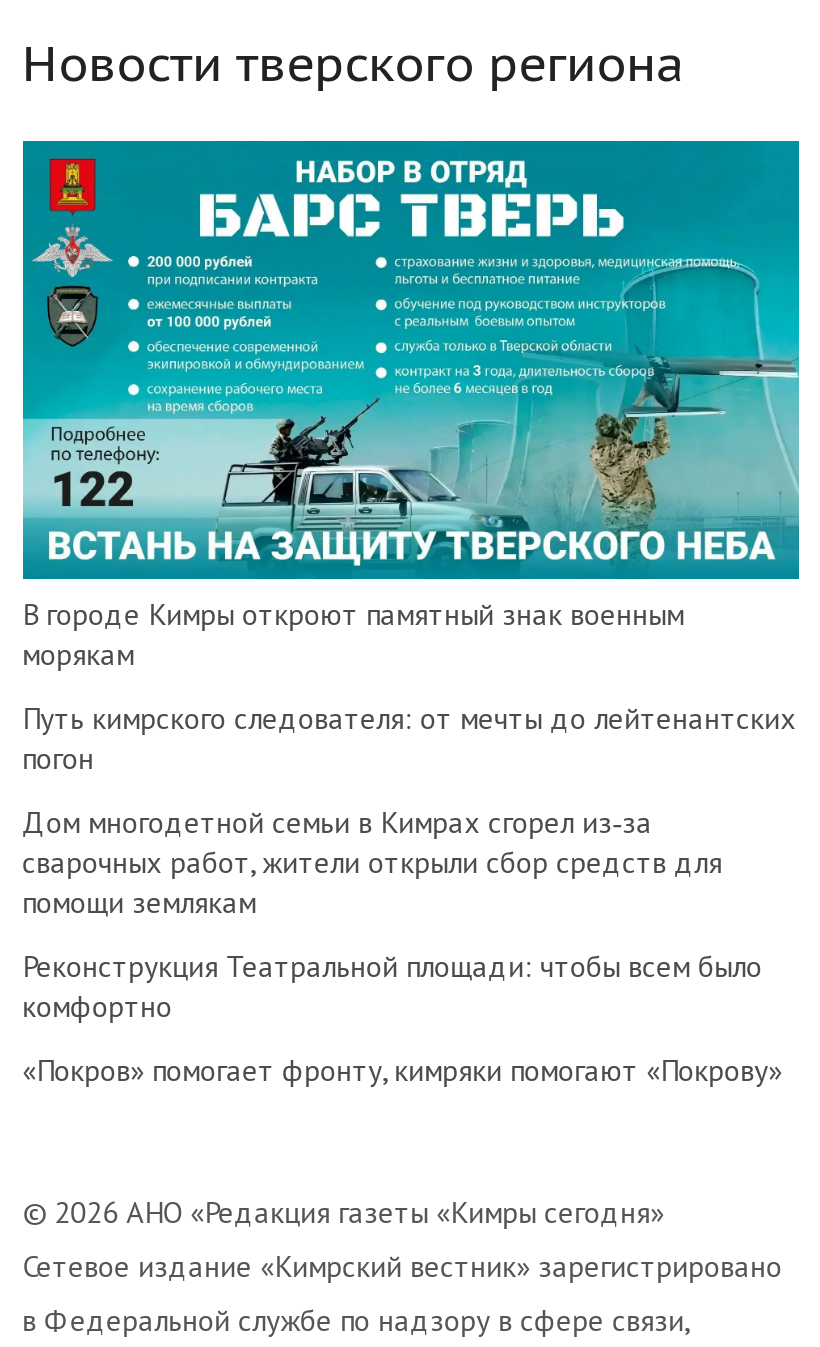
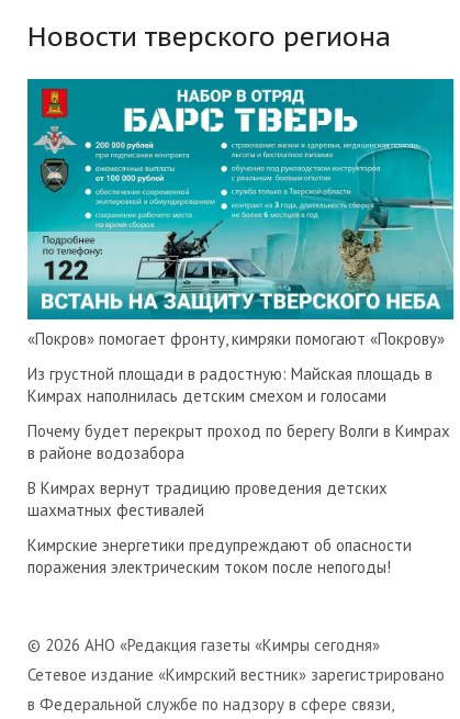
[22,595,796,1025] В городе Кимры откроют памятный знак военным | морякам | Путь кимрского следователя: от мечты до лейтенантских | погон | Дом многодетной семьи в Кимрах сгорел из‑за | сварочных работ, жители открыли сбор средств для | помощи землякам | Реконструкция Театральной площади: чтобы всем было | комфортно -> none
moved [22,1051,782,1089] -> [27,328,444,349]: «Покров» помогает фронту, кимряки помогают «Покрову»
none -> [27,363,450,578] Из грустной площади в радостную: Майская площадь в | Кимрах наполнилась детским смехом и голосами | Почему будет перекрыт проход по берегу Волги в Кимрах | в районе водозабора | В Кимрах вернут традицию проведения детских | шахматных фестивалей | Кимрские энергетики предупреждают об опасности | поражения электрическим током после непогоды!

